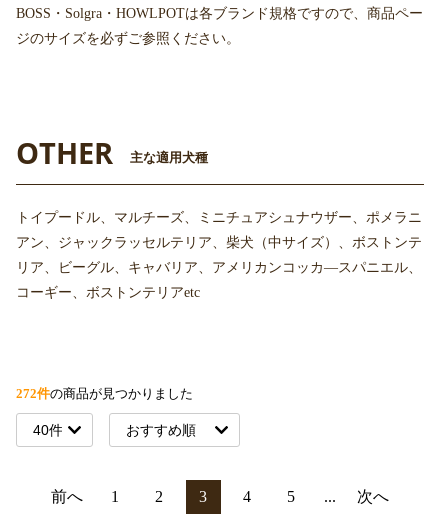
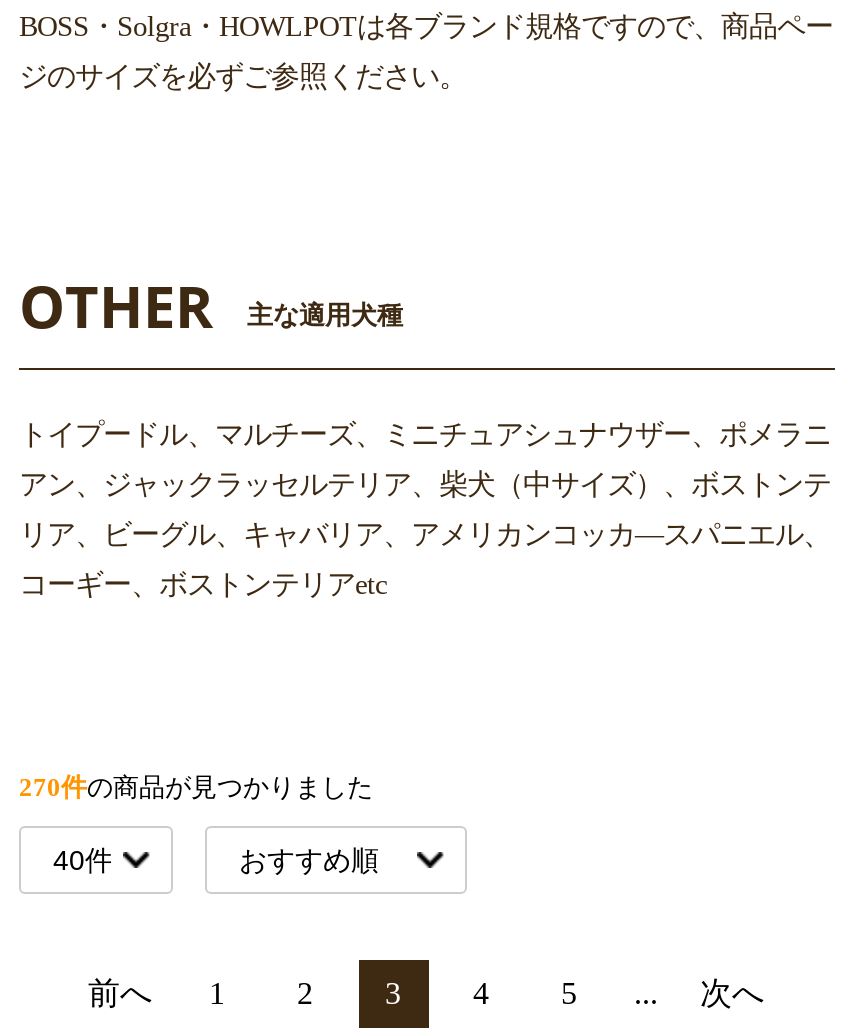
[16,387,193,401] 272件の商品が見つかりました -> [19,775,373,803] 270件の商品が見つかりました

